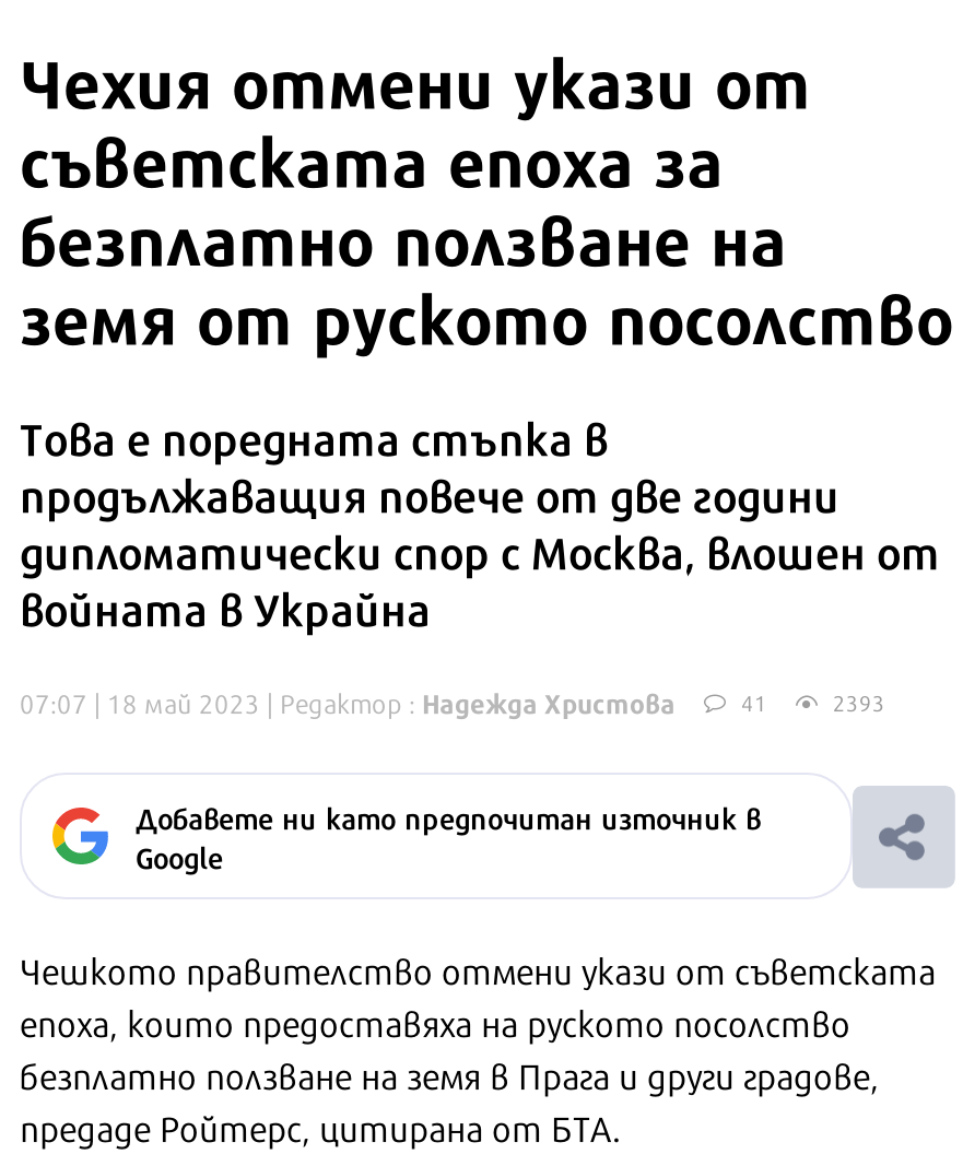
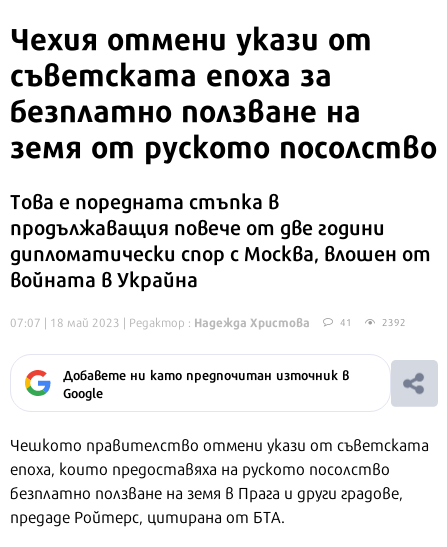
[833,685,885,718] 2393 -> [382,314,406,329] 2392

